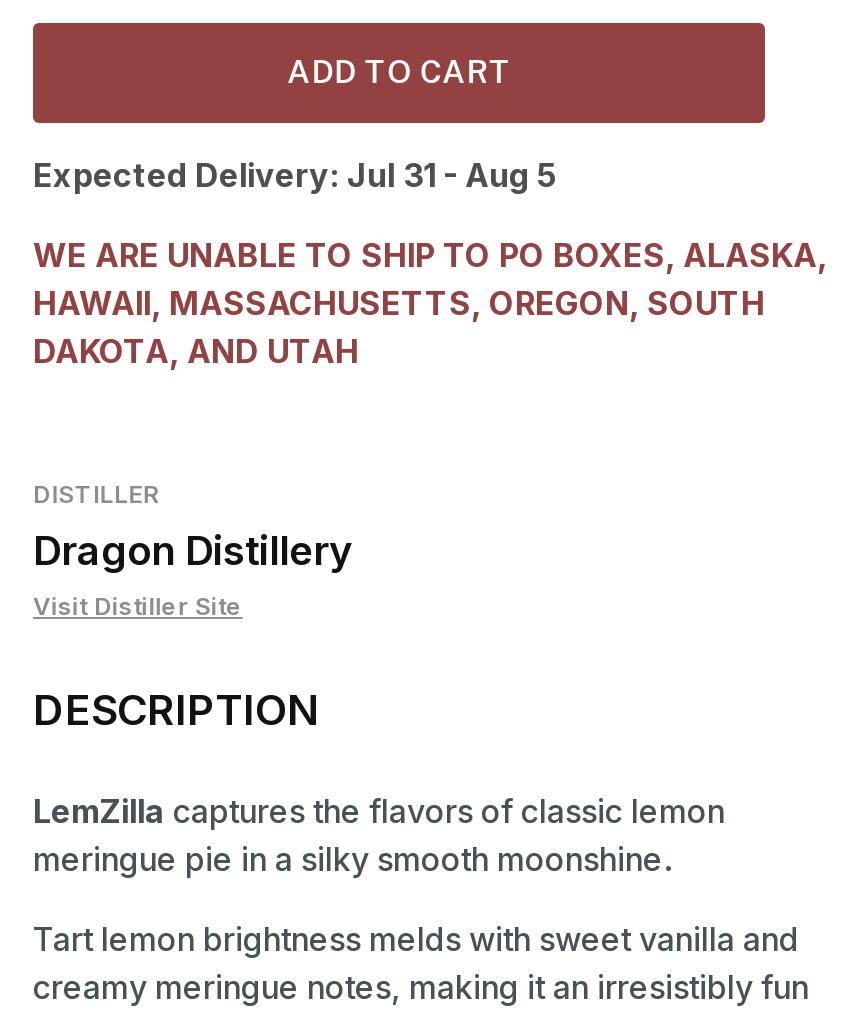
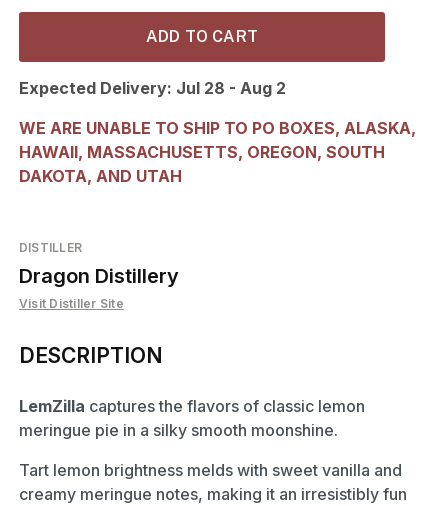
[33,155,557,195] Expected Delivery: Jul 31 - Aug 5 -> [19,78,286,98] Expected Delivery: Jul 28 - Aug 2

